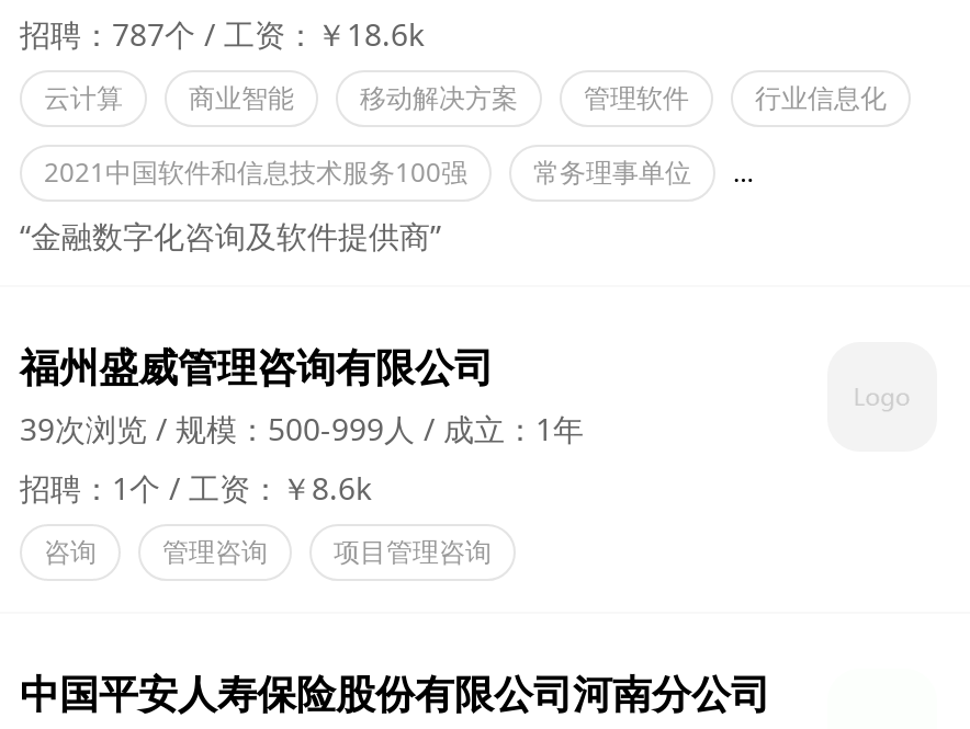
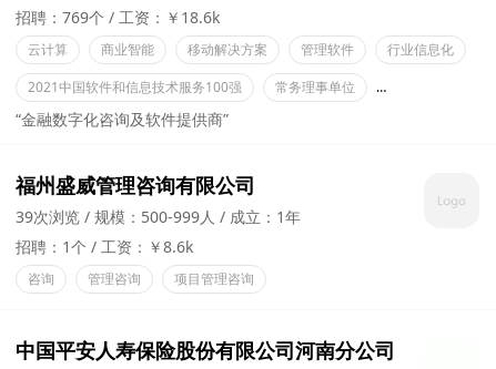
[20,13,424,55] 招聘：787个 工资：￥18.6k -> [16,7,220,28] 招聘：769个 工资：￥18.6k

